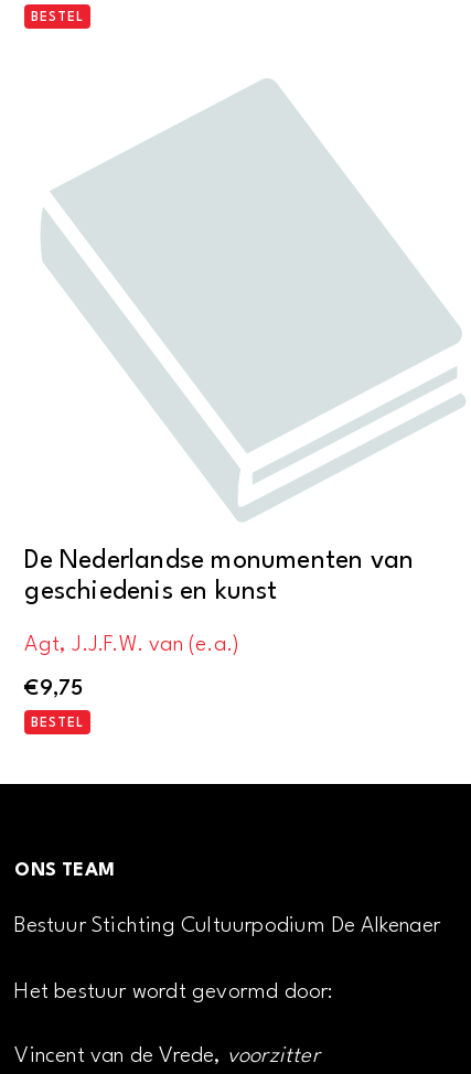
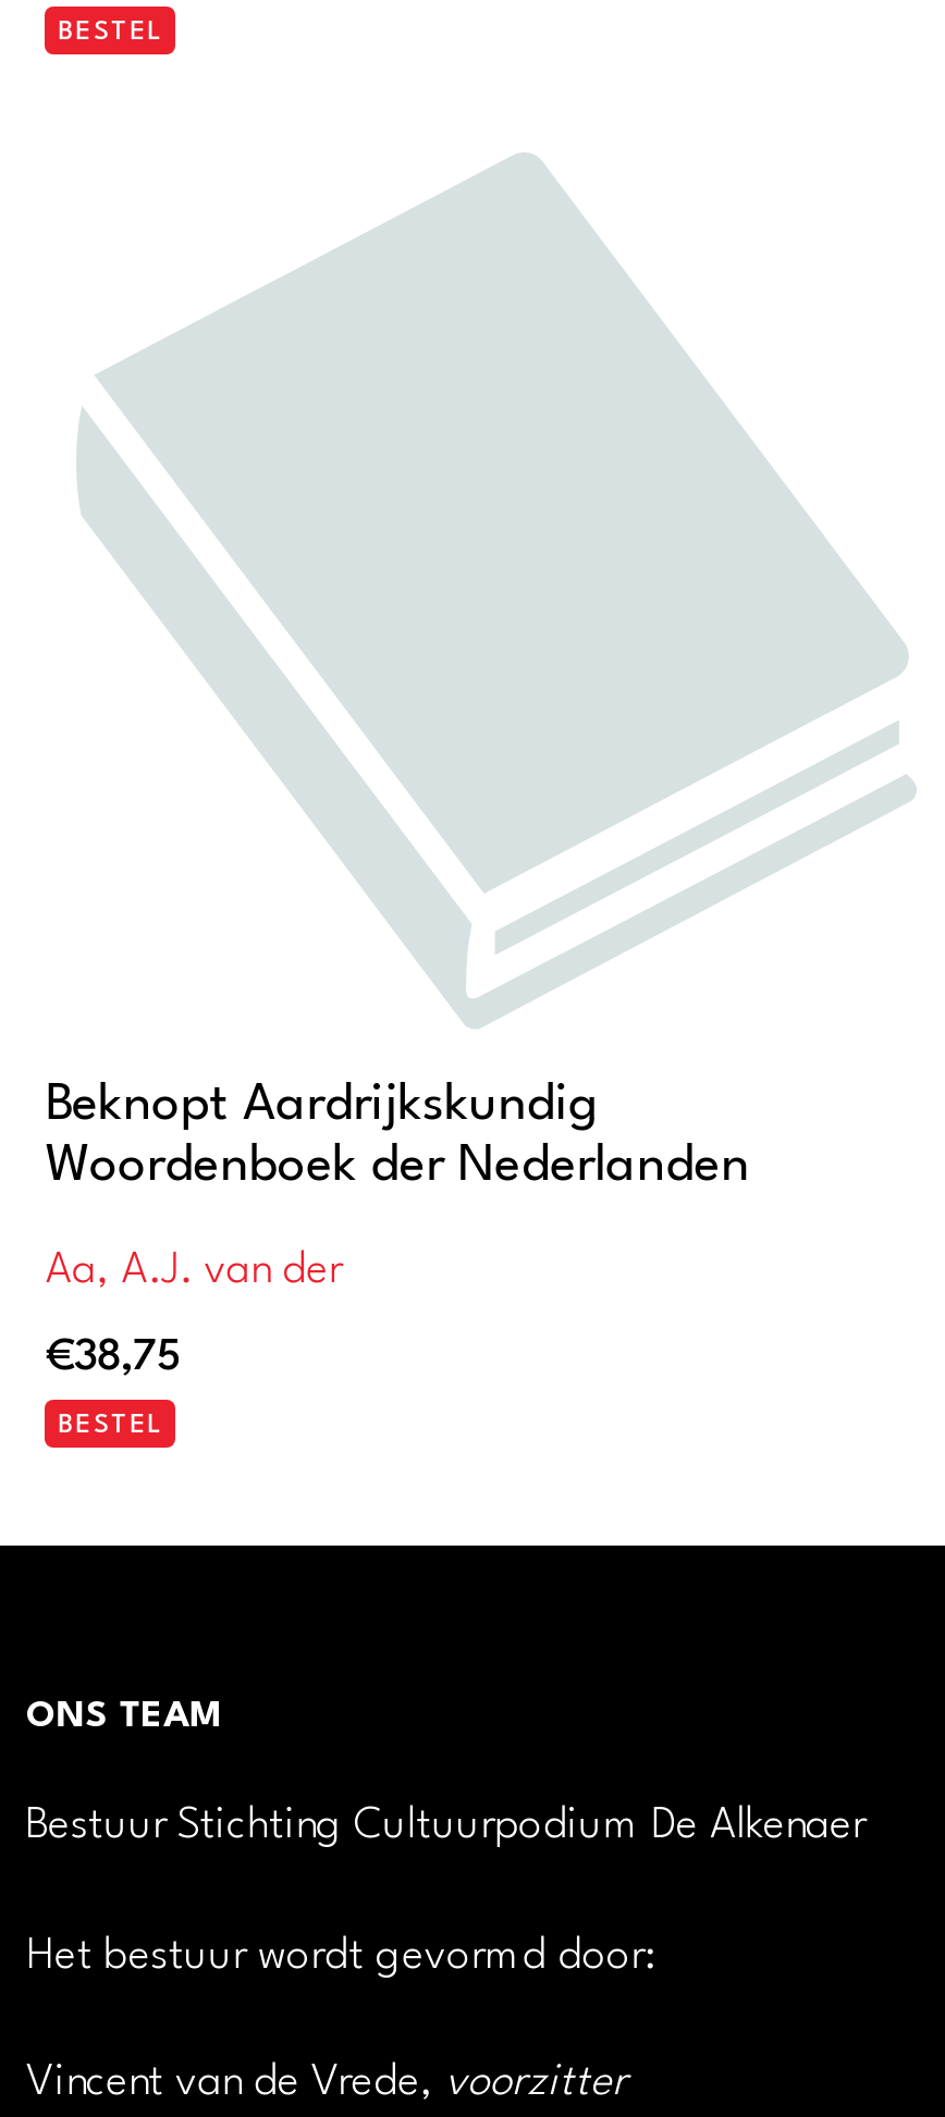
[25,548,414,605] De Nederlandse monumenten van | geschiedenis en kunst -> [46,1079,750,1192] Beknopt Aardrijkskundig | Woordenboek der Nederlanden
[25,635,240,657] Agt, J.J.F.W. van (e.a.) -> [46,1251,342,1294] Aa, A.J. van der
[25,678,83,700] €9,75 -> [46,1337,181,1380] €38,75

